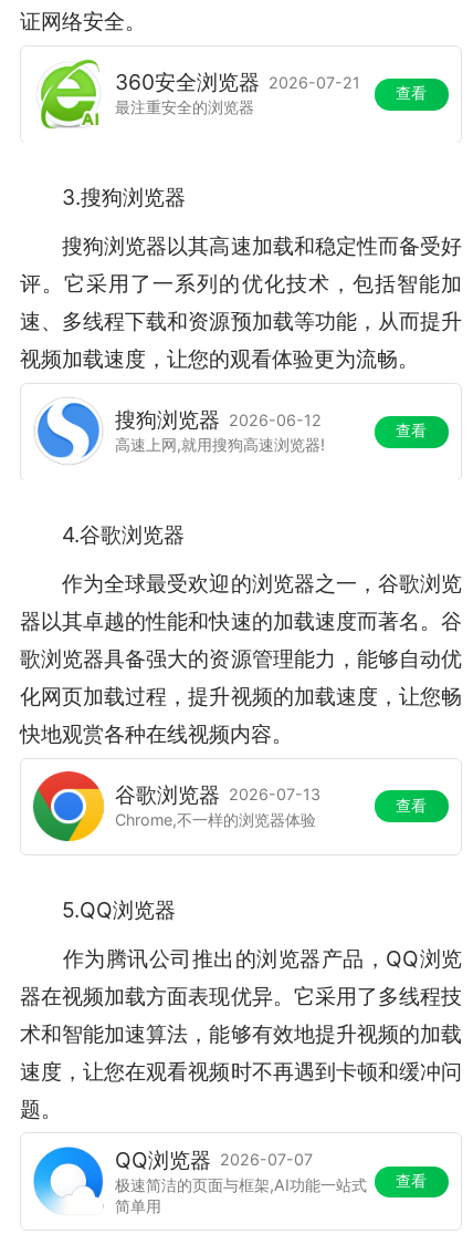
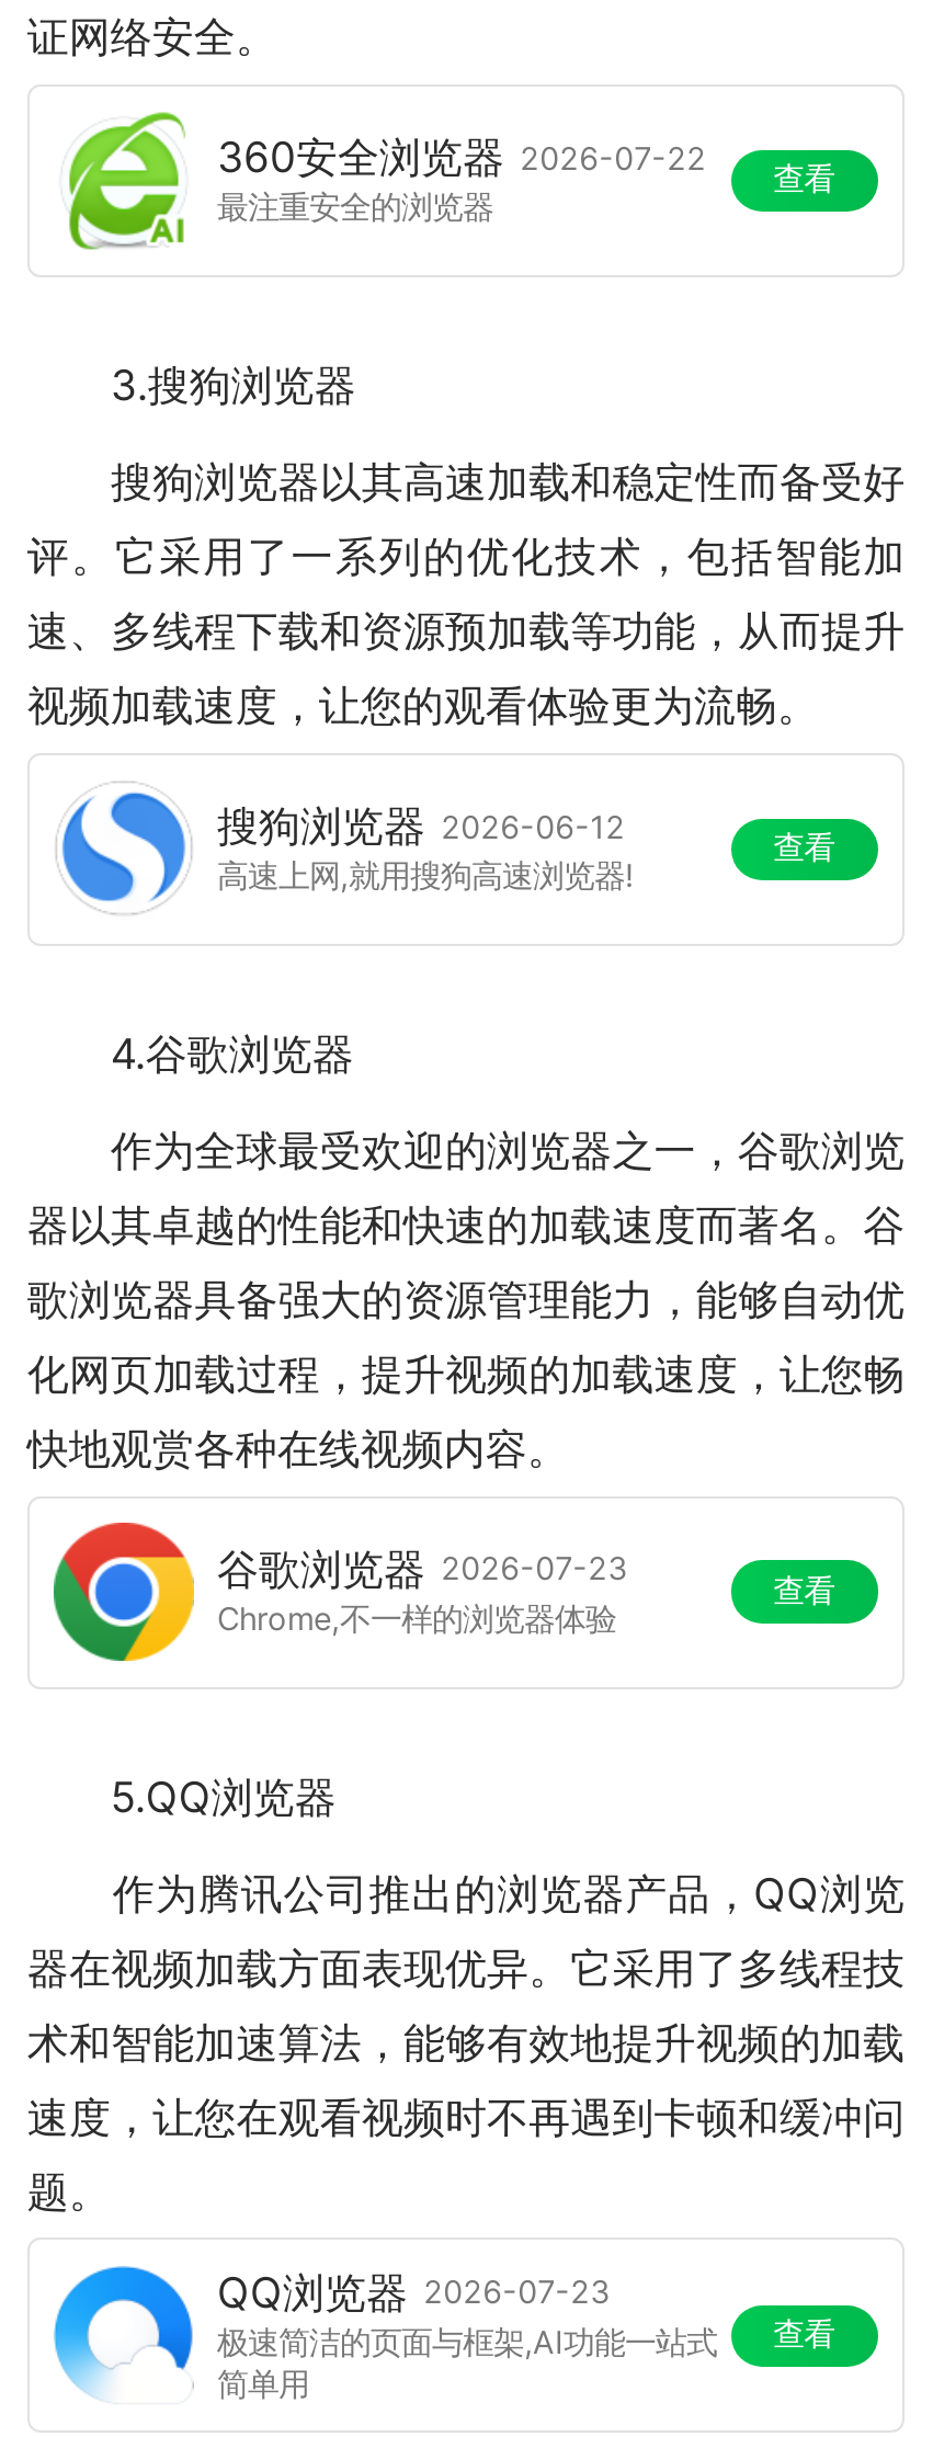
[115,69,427,102] 360安全浏览器 2026-07-21 查看 -> [217,132,835,197] 360安全浏览器 2026-07-22 查看
[115,782,320,808] 谷歌浏览器 2026-07-13 -> [217,1543,627,1596] 谷歌浏览器 2026-07-23
[115,1146,312,1173] QQ浏览器 2026-07-07 -> [217,2266,610,2318] QQ浏览器 2026-07-23

